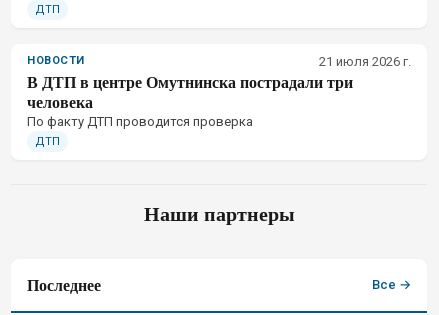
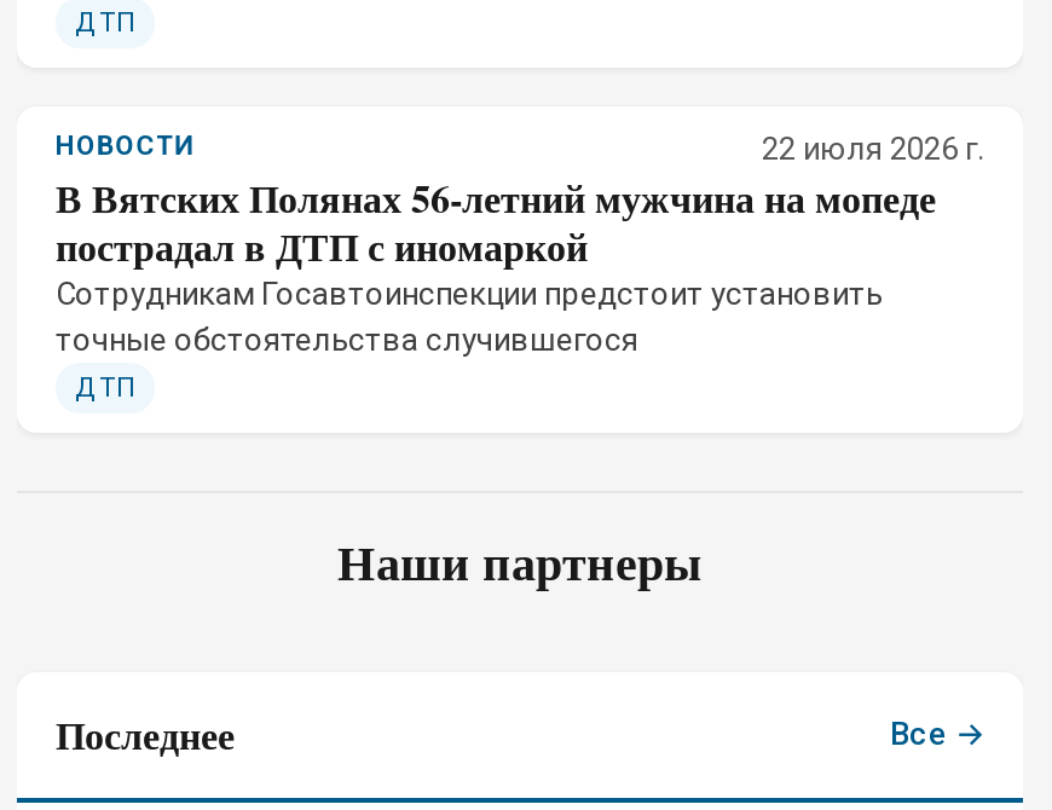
[27,54,411,129] 21 июля 2026 г. | В ДТП в центре Омутнинска пострадали три | человека | По факту ДТП проводится проверка -> [56,131,984,358] 22 июля 2026 г. | В Вятских Полянах 56-летний мужчина на мопеде | пострадал в ДТП с иномаркой | Сотрудникам Госавтоинспекции предстоит установить | точные обстоятельства случившегося

